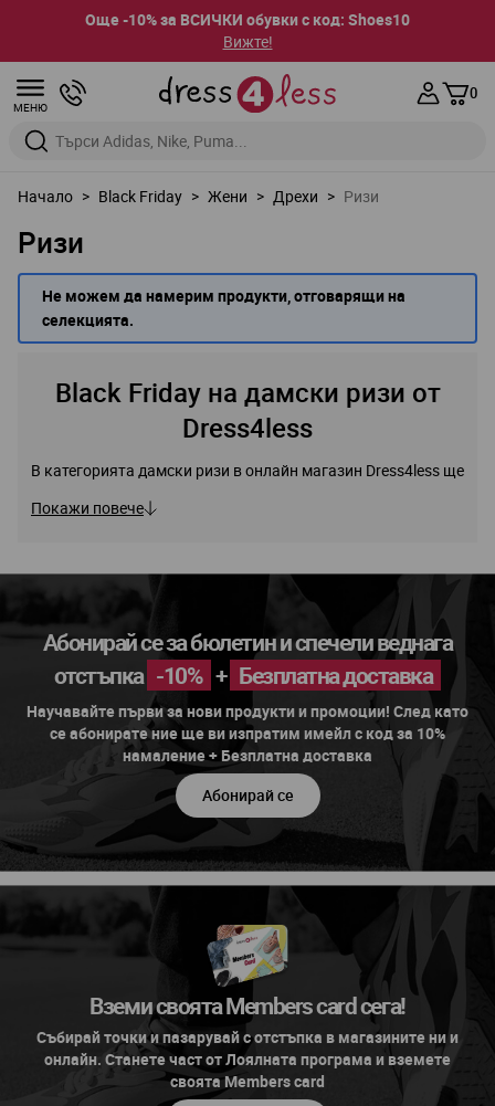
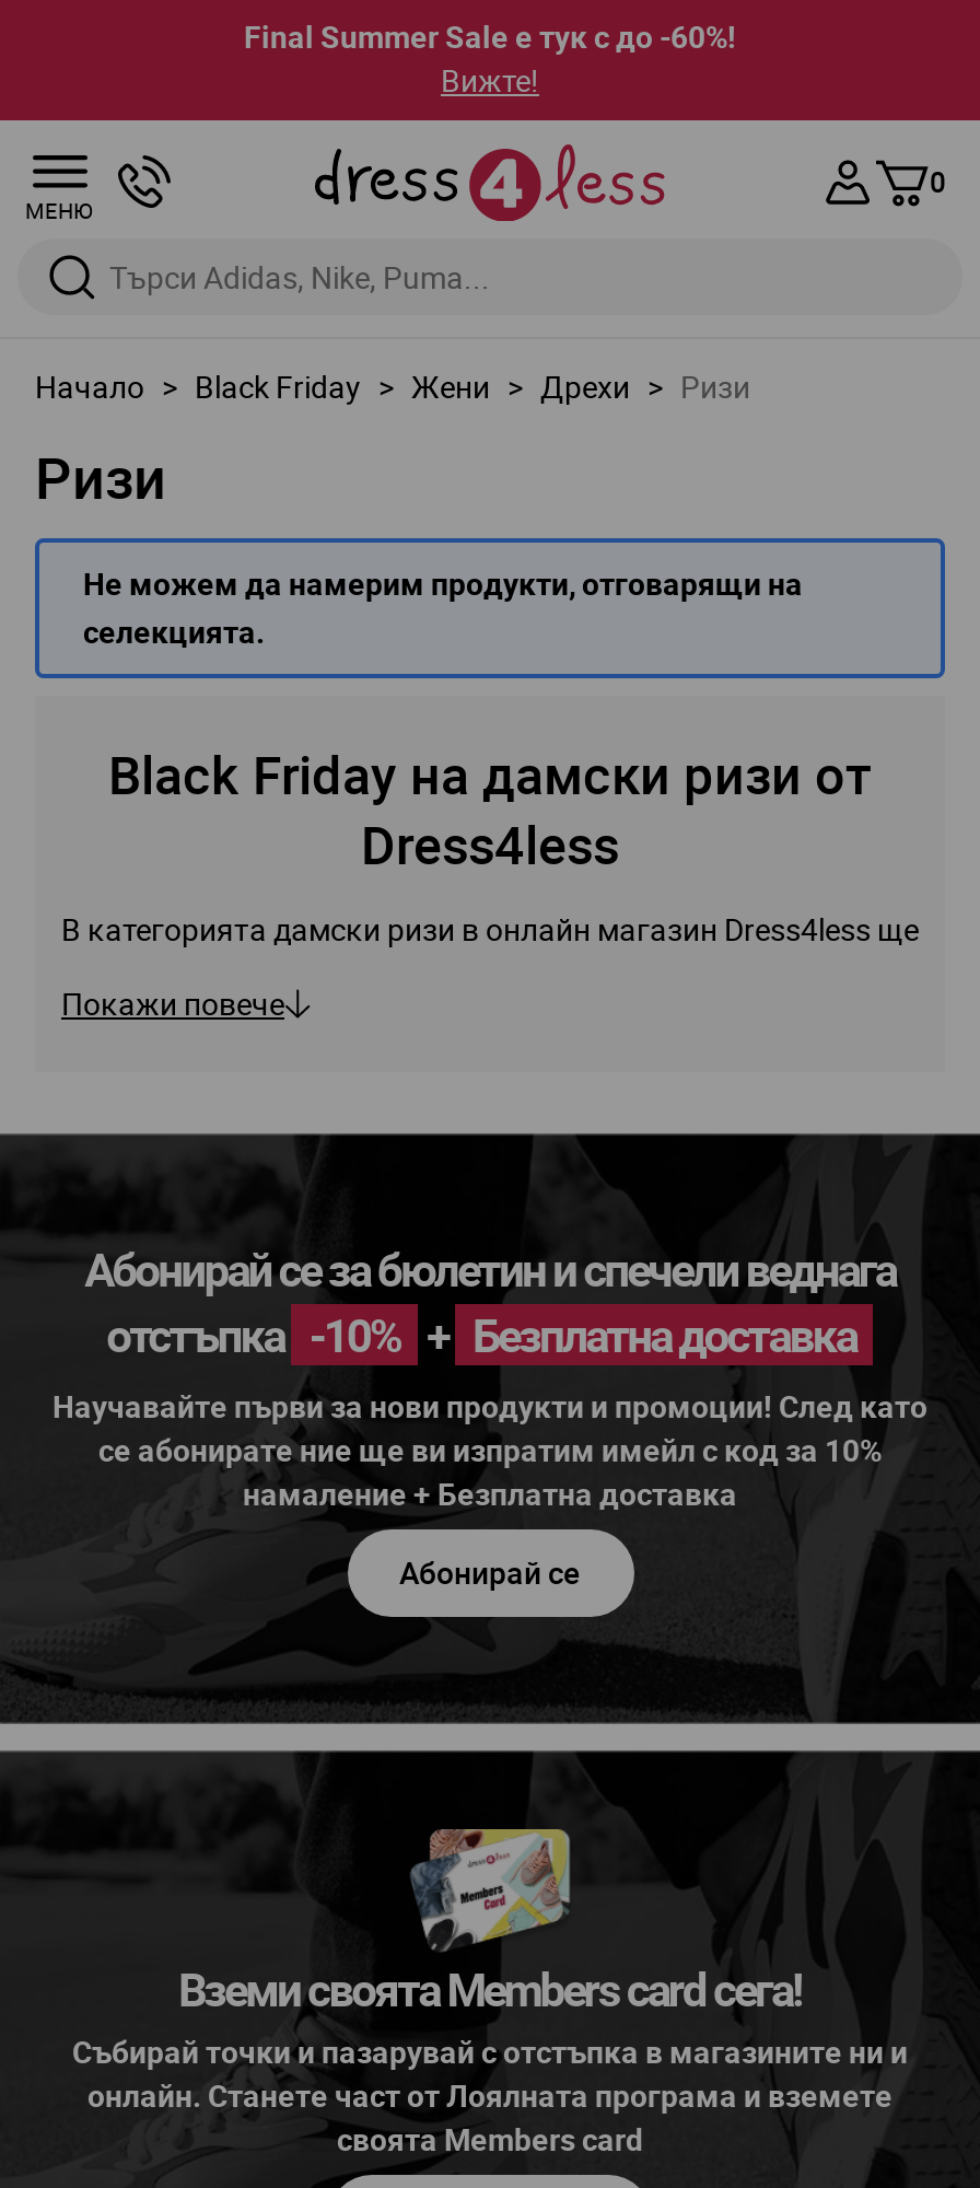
[85,9,410,30] Още -10% за ВСИЧКИ обувки с код: Shoes10 -> [244,15,736,57] Final Summer Sale е тук с до -60%!

